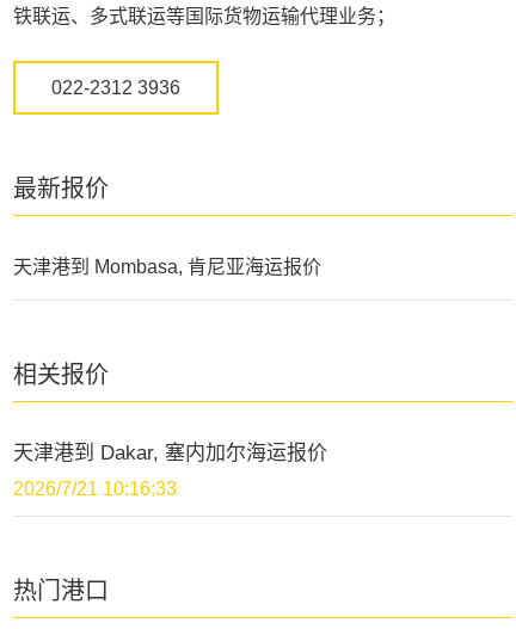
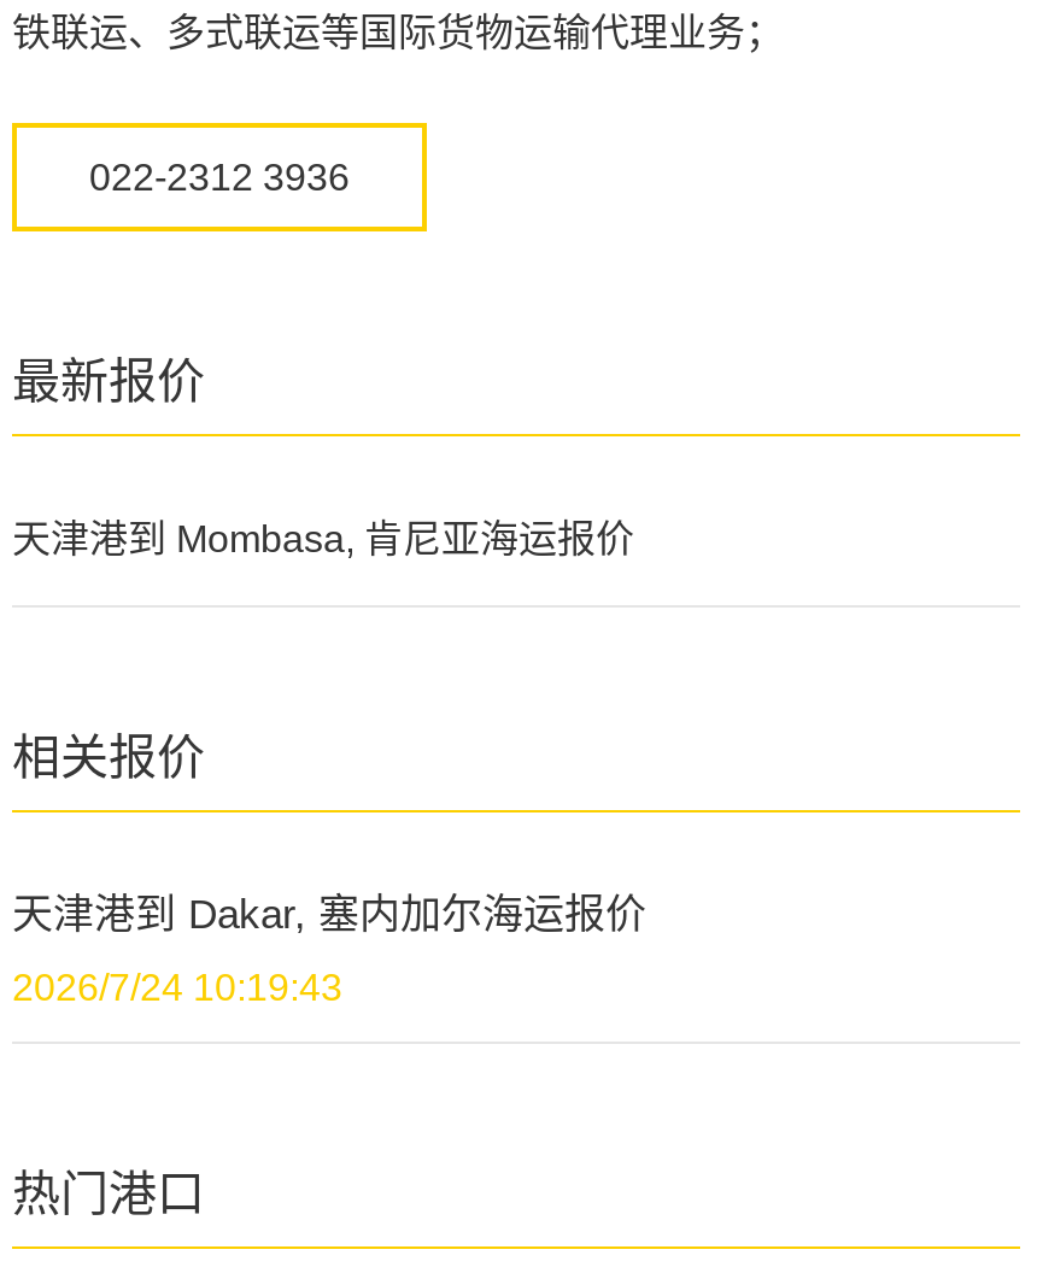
[13,479,177,499] 2026/7/21 10:16:33 -> [12,967,342,1008] 2026/7/24 10:19:43

